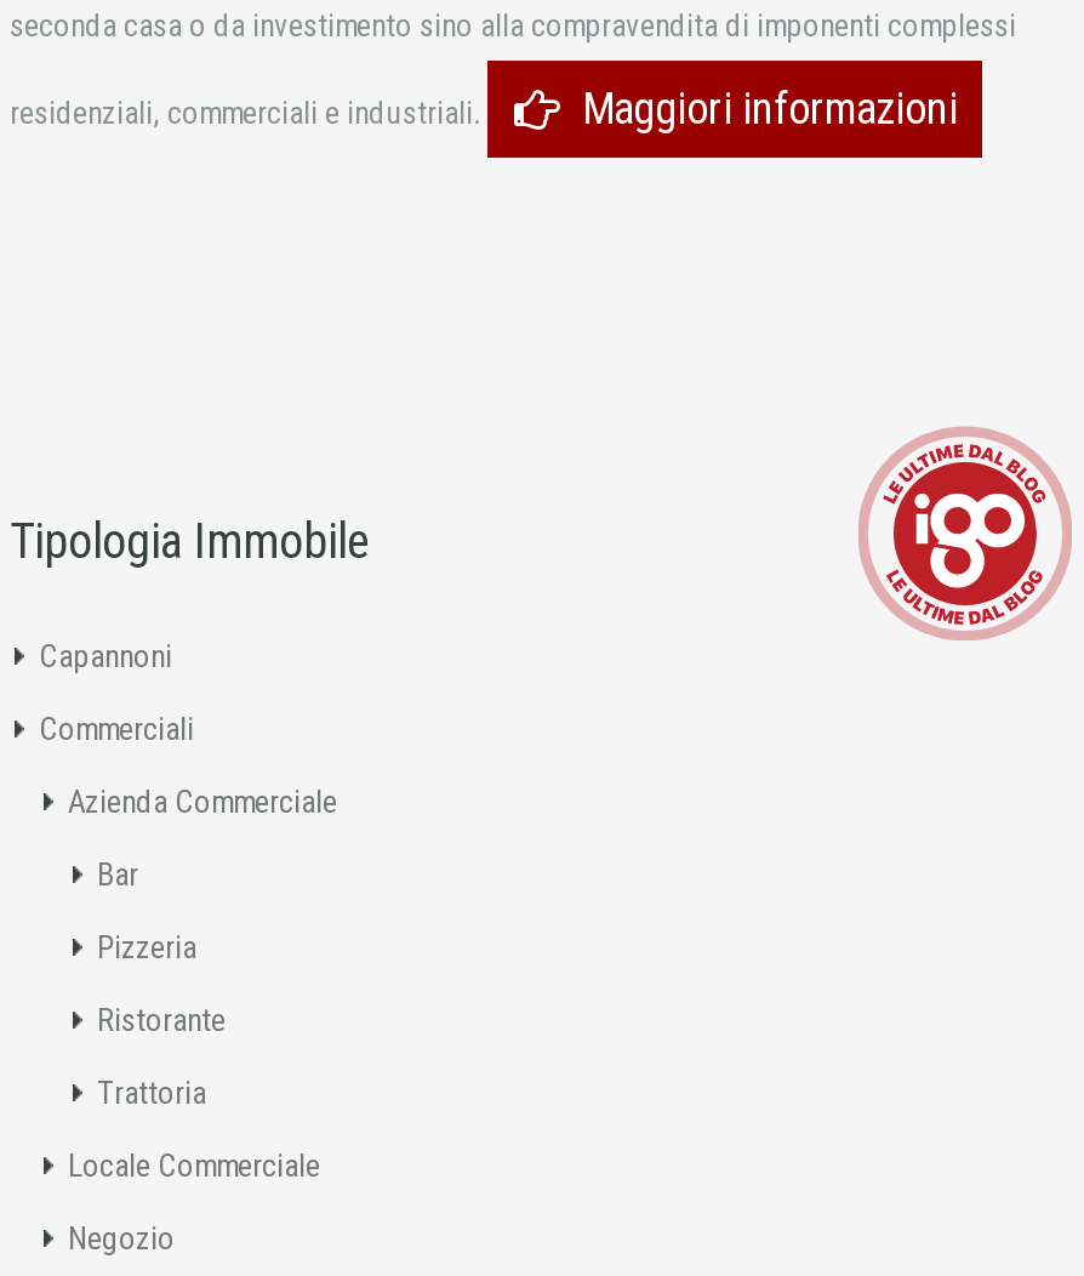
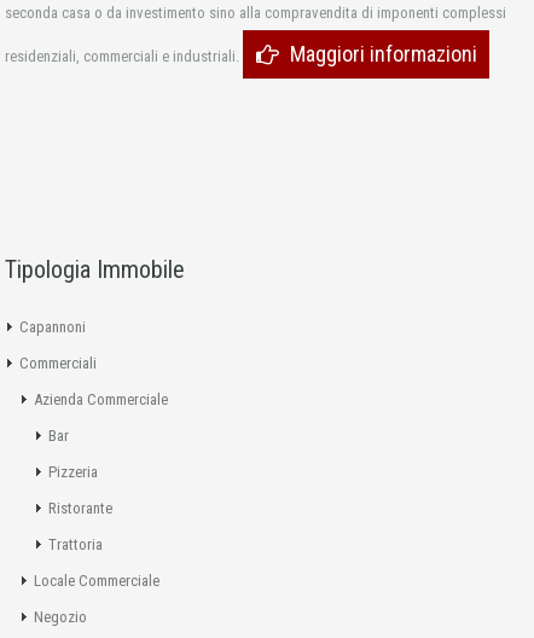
[858,427,1072,640] [image] -> none

